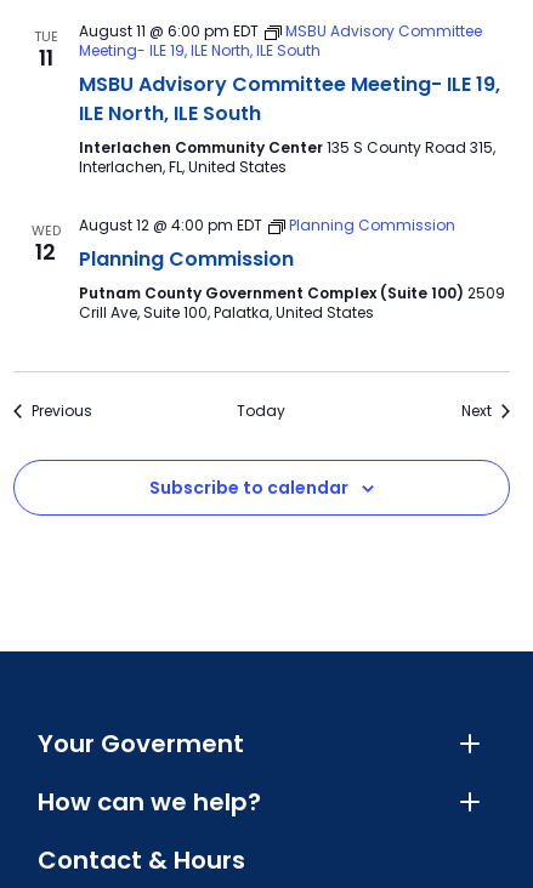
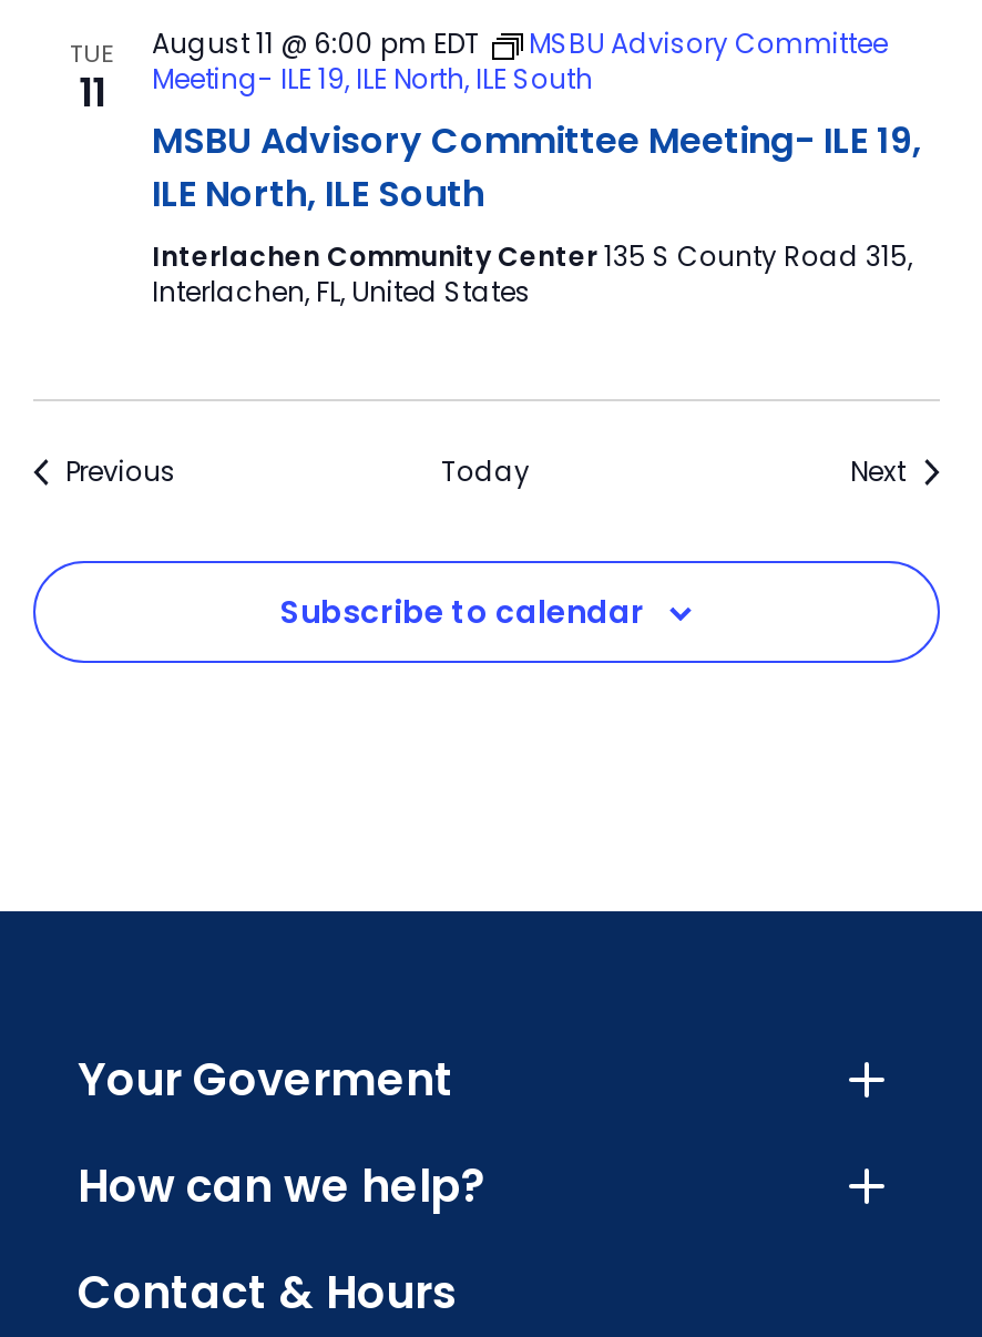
[31,221,60,267] WED | 12 -> none
[78,215,504,323] August 12 @ 4:00 pm EDT | Planning Commission | Planning Commission | Putnam County Government Complex (Suite 100) 2509 | Crill Ave, Suite 100, Palatka, United States -> none

